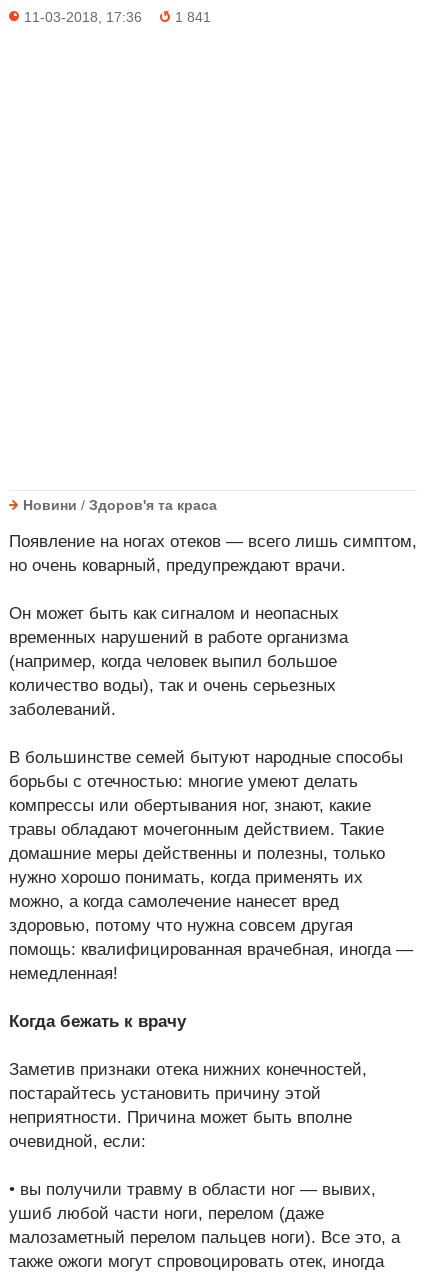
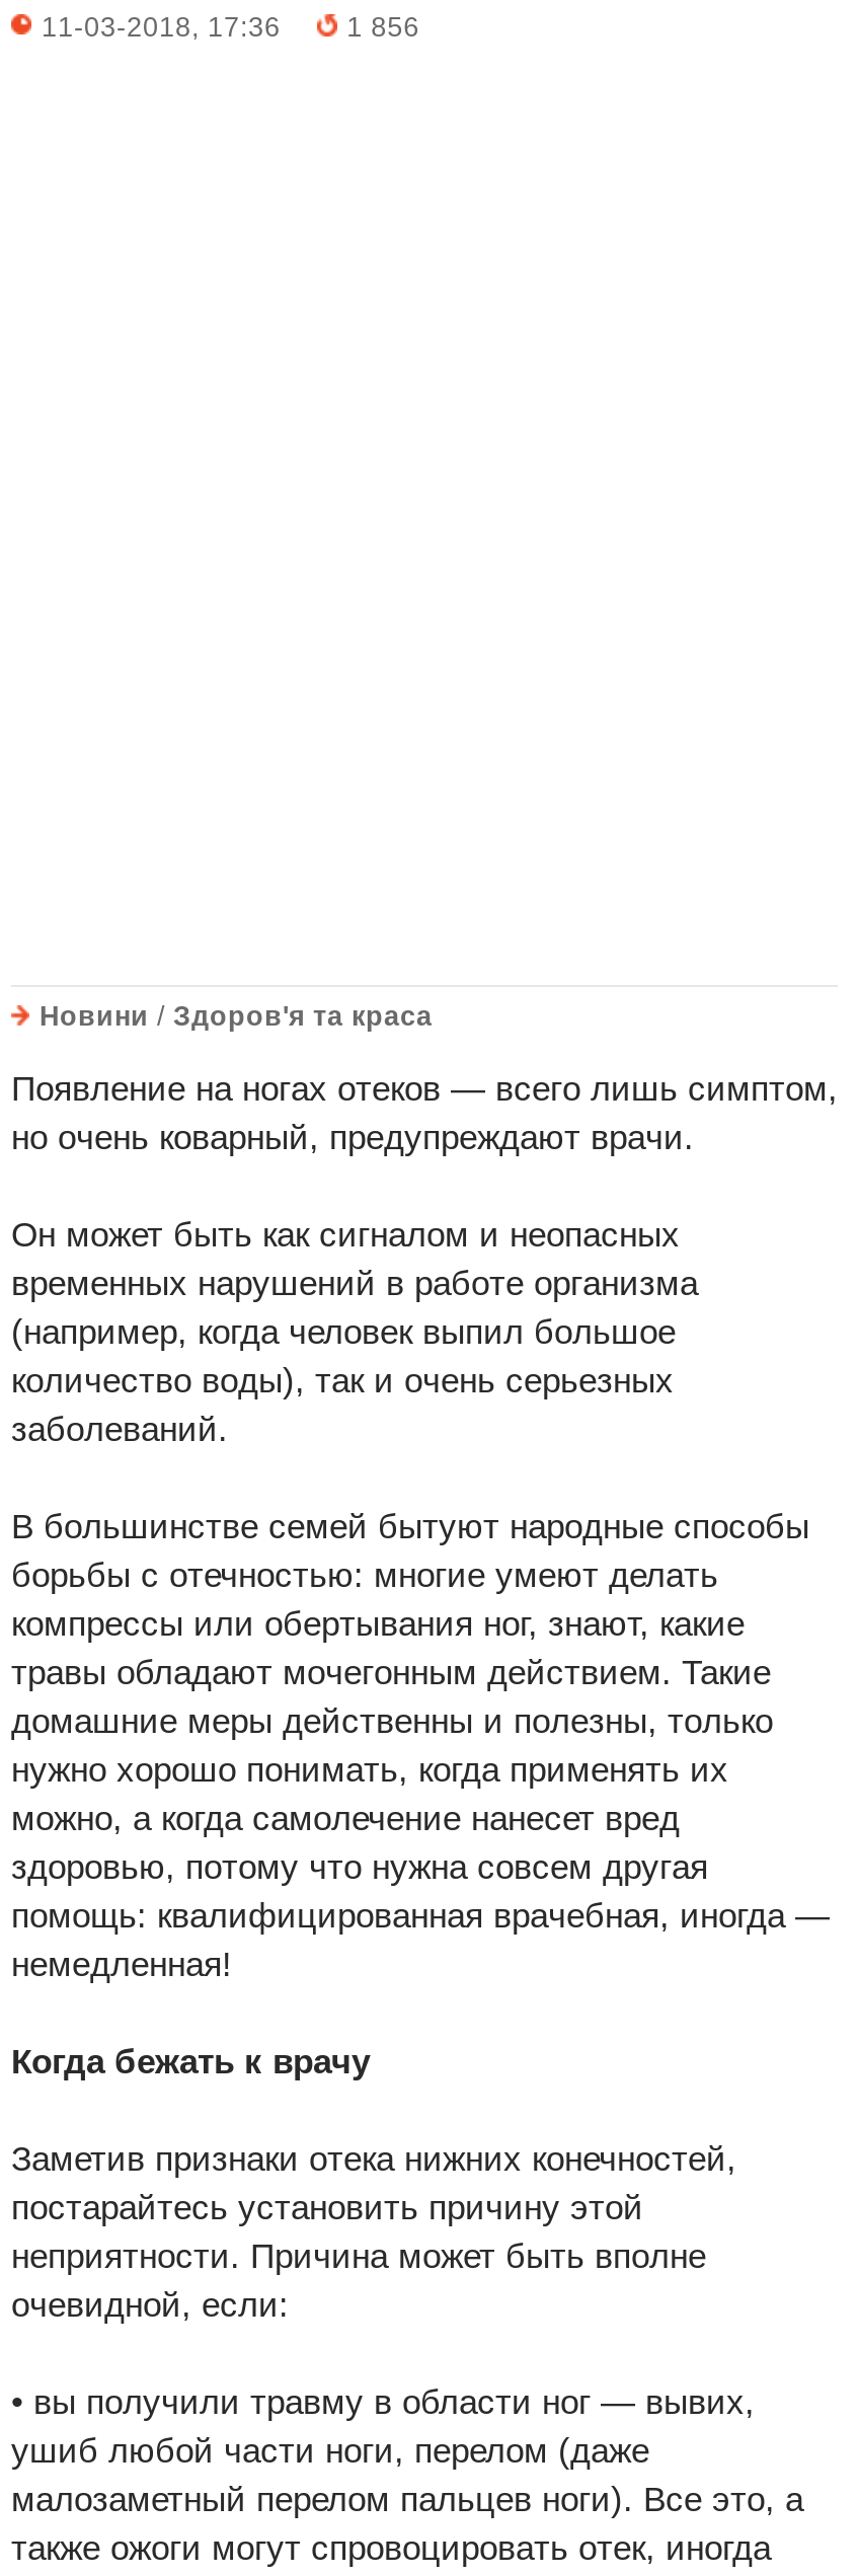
[175,10,211,25] 1 841 -> [347,12,420,43] 1 856

